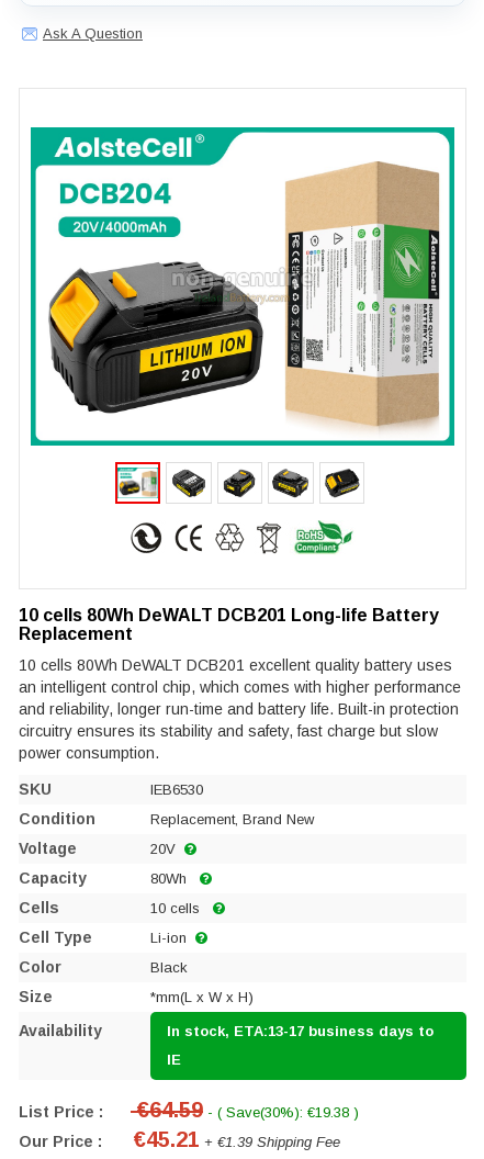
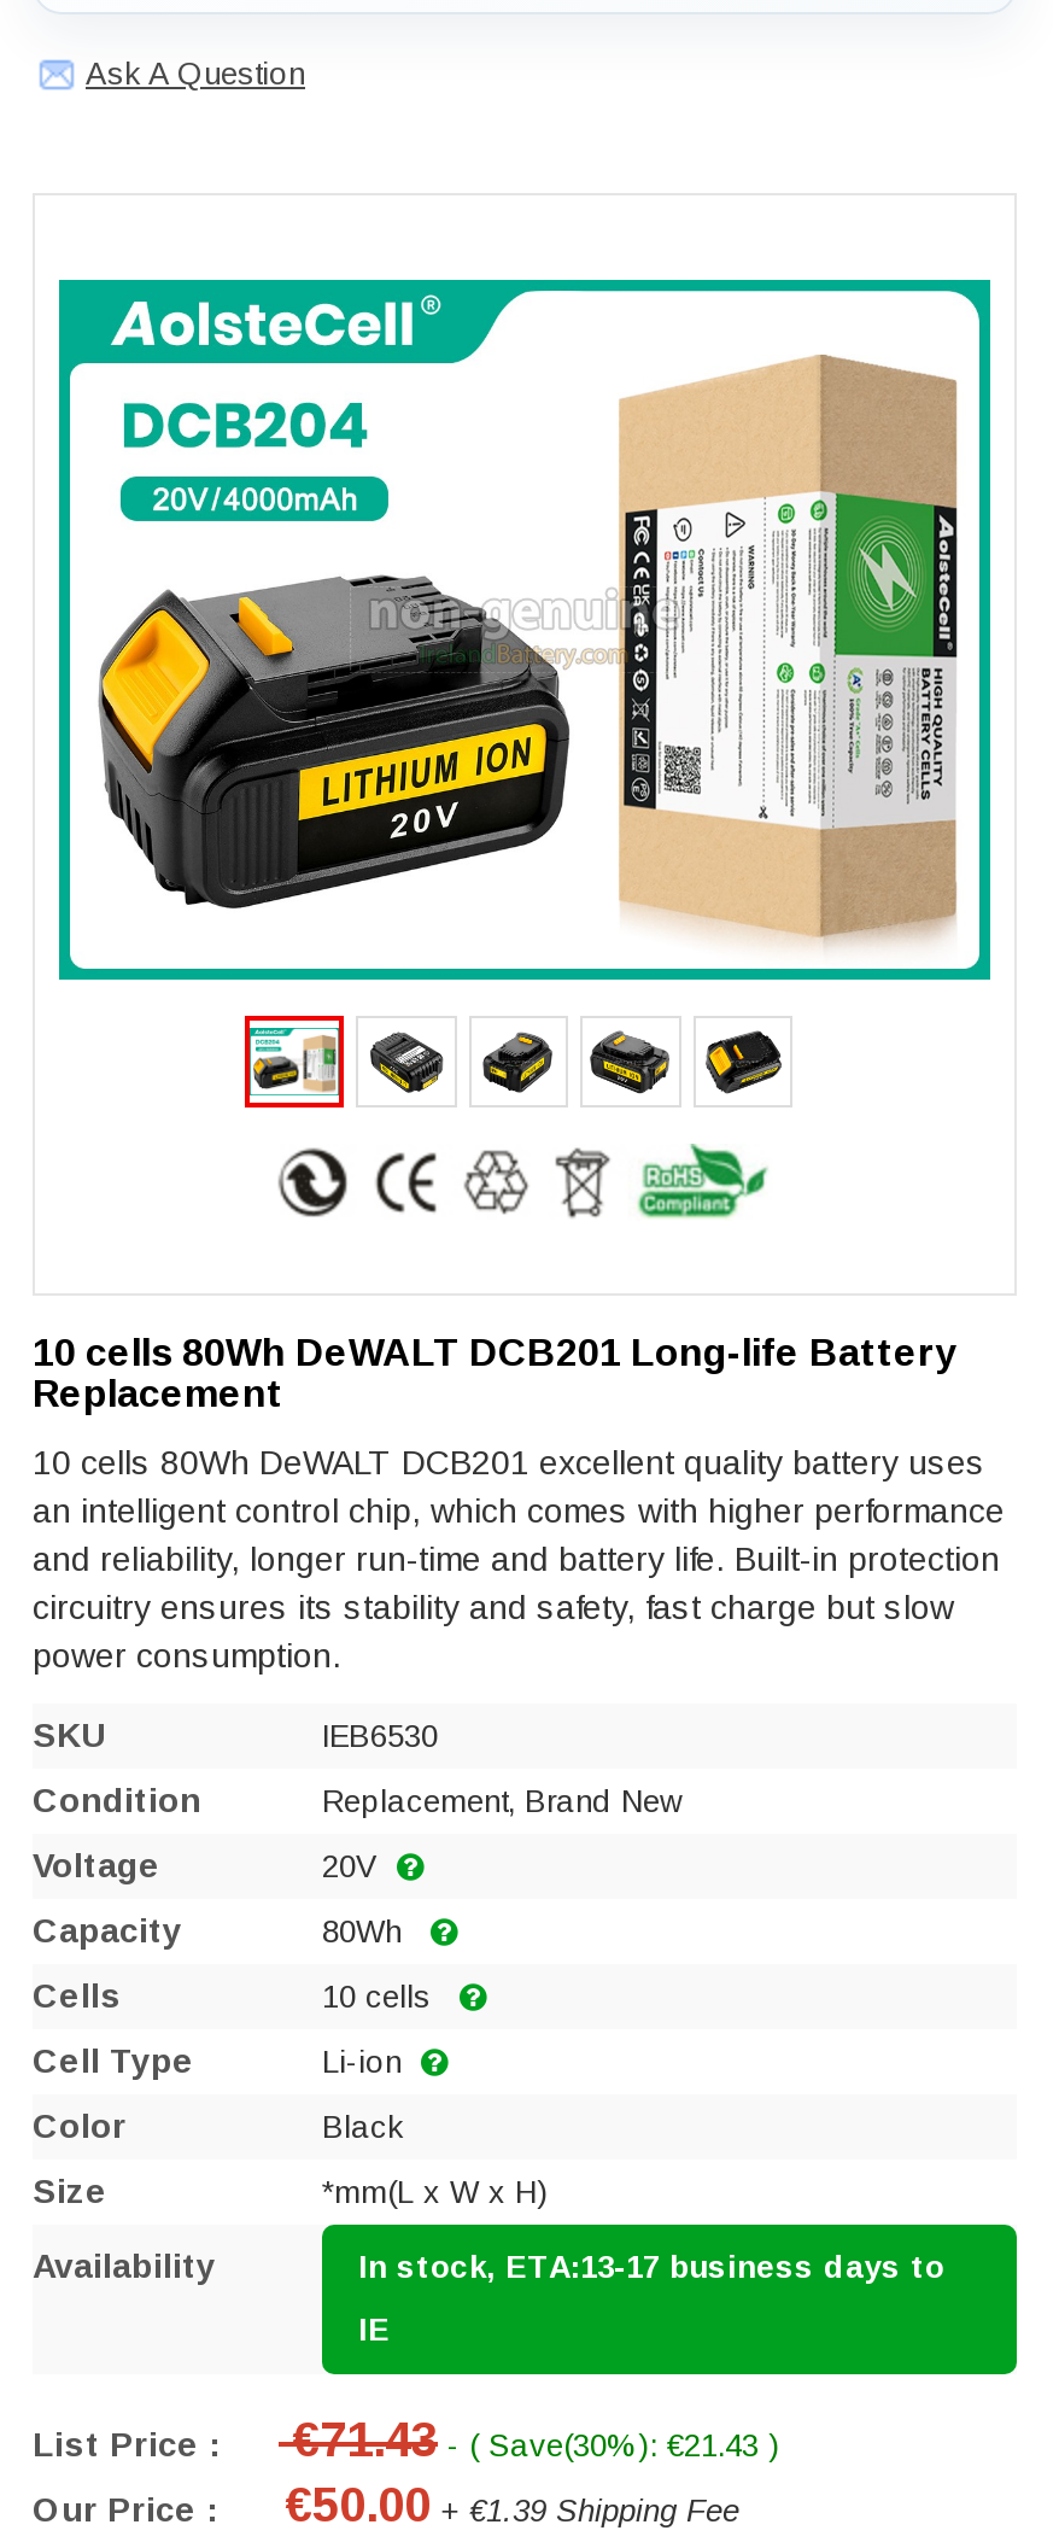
[19,1098,359,1122] List Price : €64.59 - ( Save(30%): €19.38 ) -> [33,2414,780,2467] List Price : €71.43 - ( Save(30%): €21.43 )
[19,1128,340,1152] Our Price : €45.21 + €1.39 Shipping Fee -> [33,2479,739,2532] Our Price : €50.00 + €1.39 Shipping Fee

